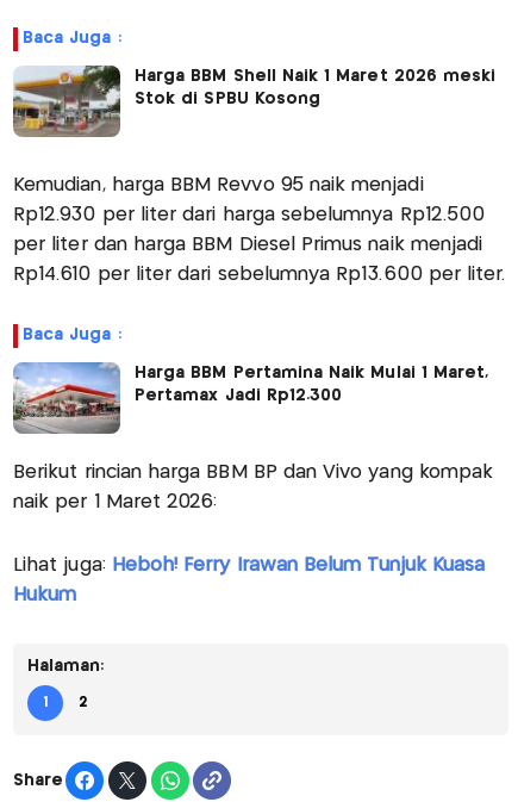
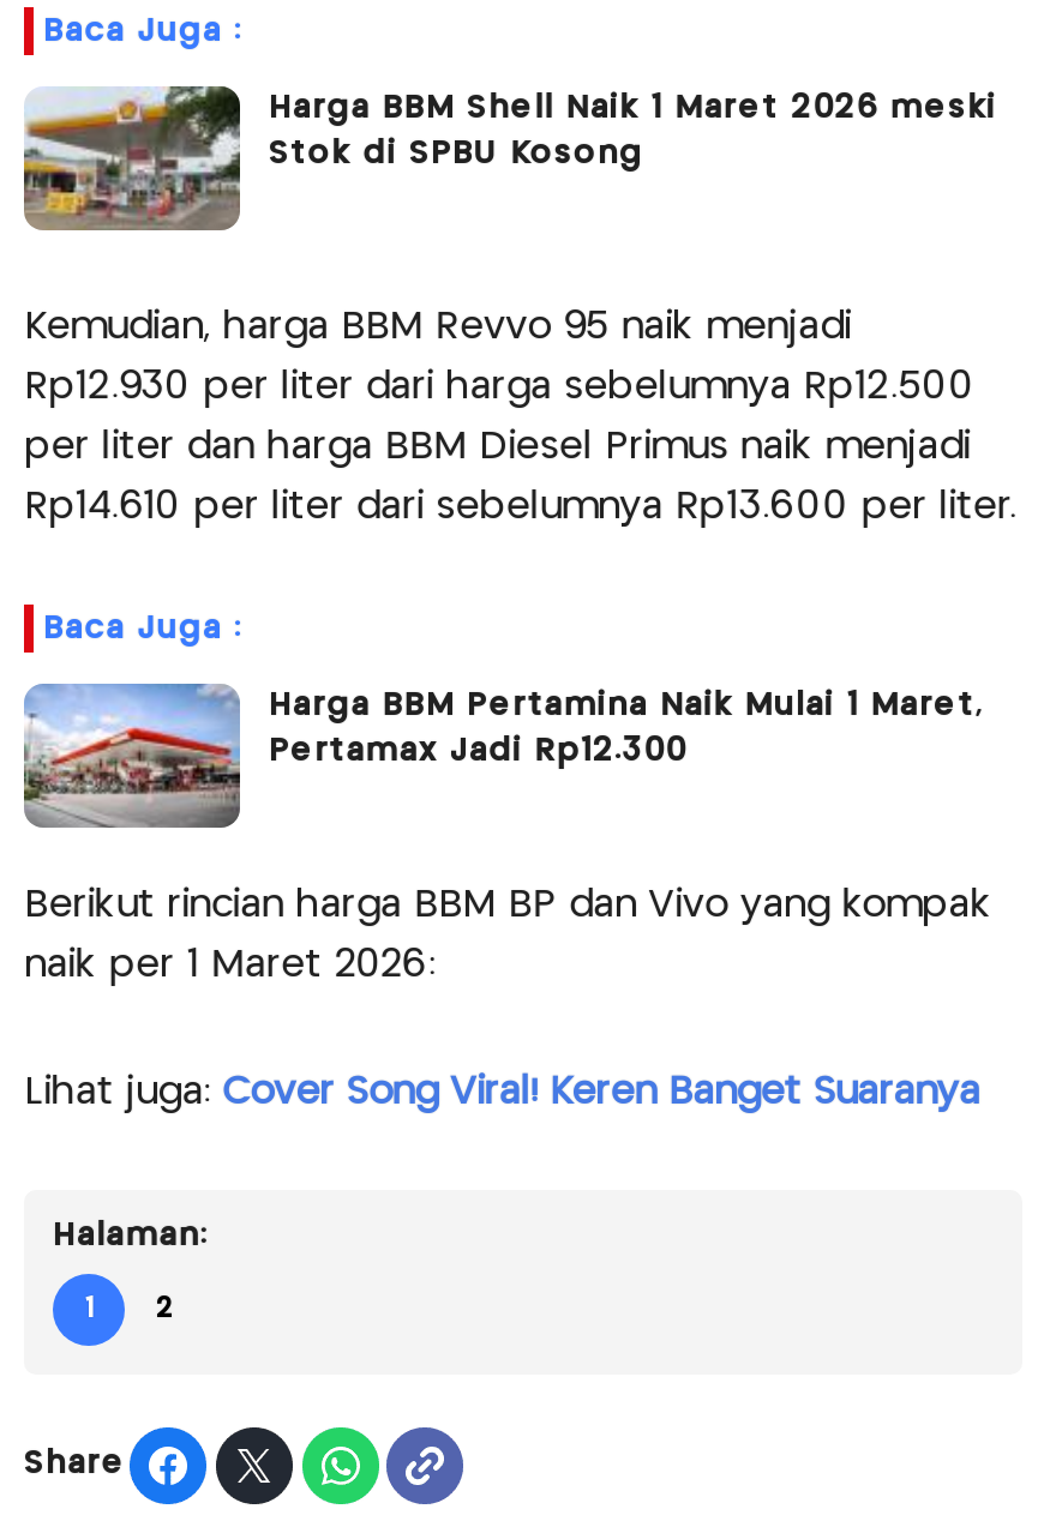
[13,557,485,604] Lihat juga: Heboh! Ferry Irawan Belum Tunjuk Kuasa | Hukum -> [24,1075,980,1111] Lihat juga: Cover Song Viral! Keren Banget Suaranya

